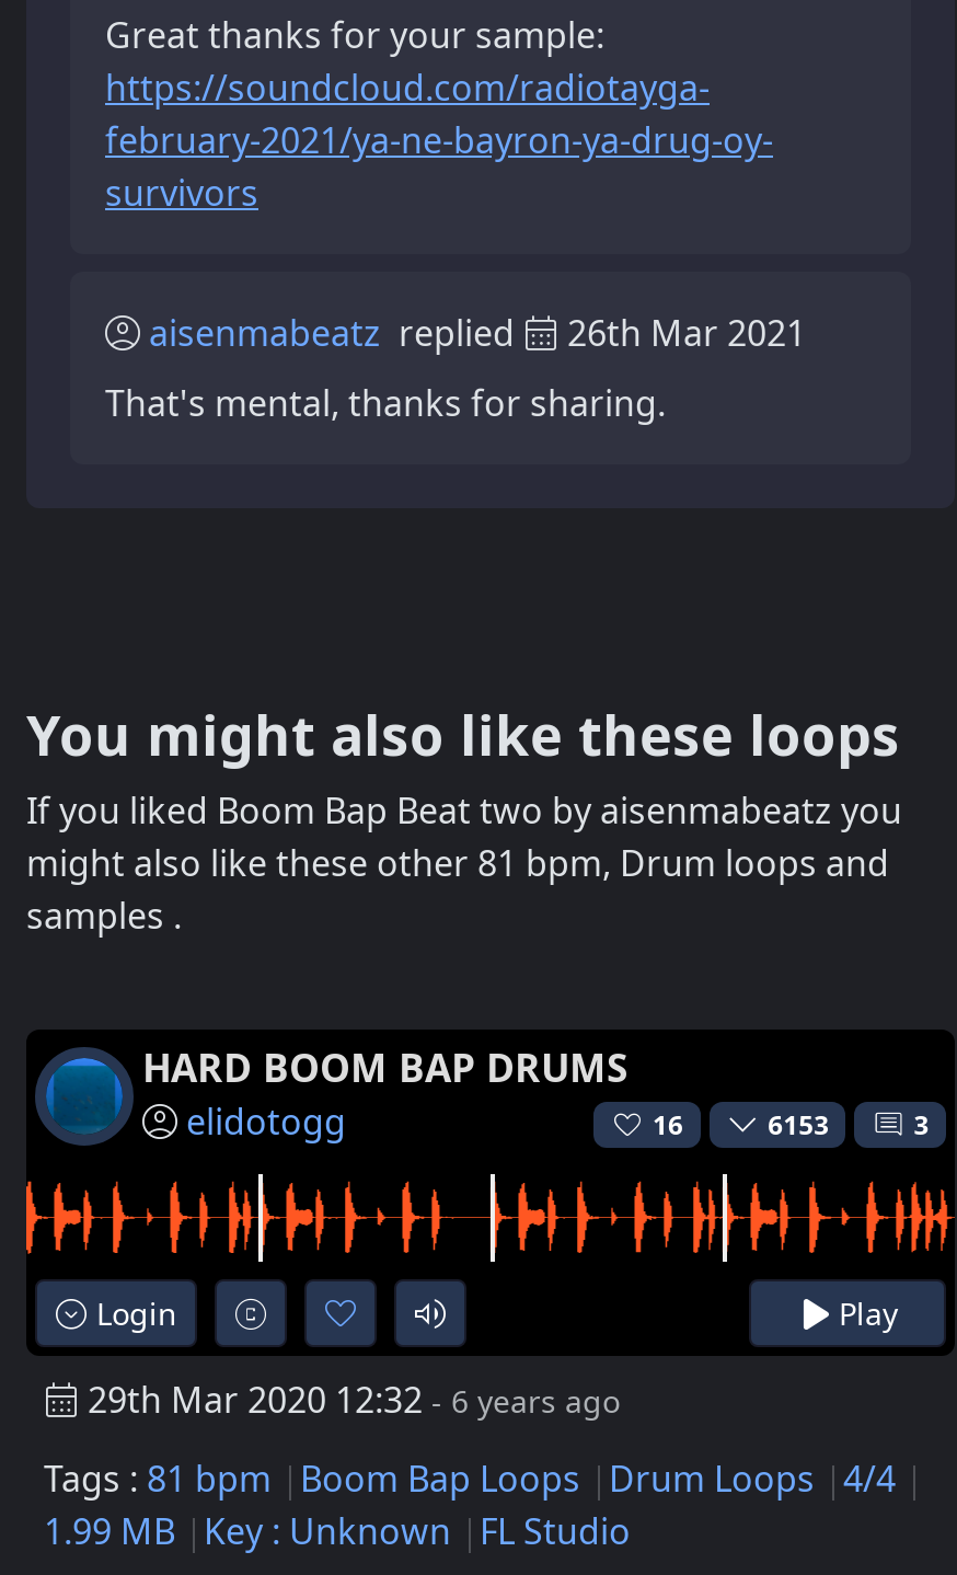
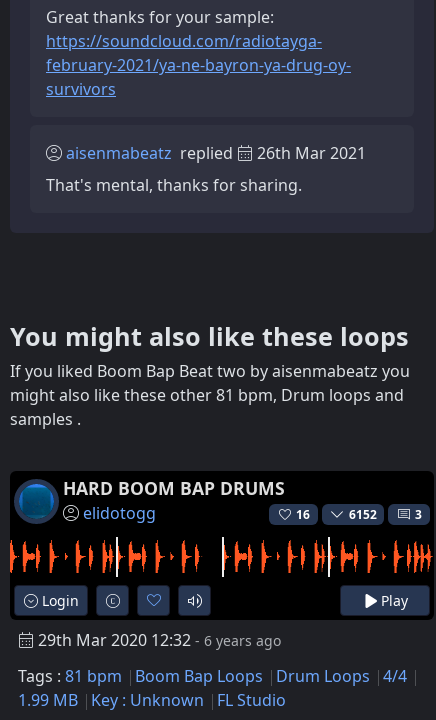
[768,1107,829,1144] 6153 -> [349,506,377,523] 6152

